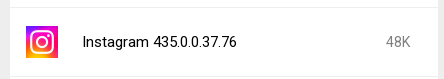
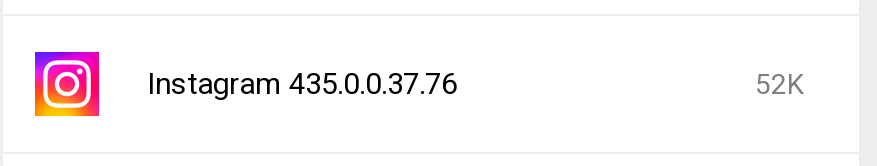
[386,34,410,50] 48K -> [755,68,803,100] 52K

